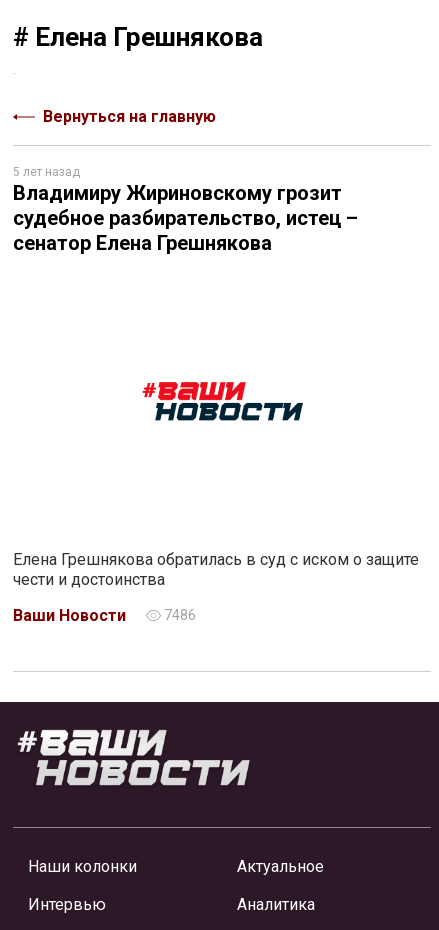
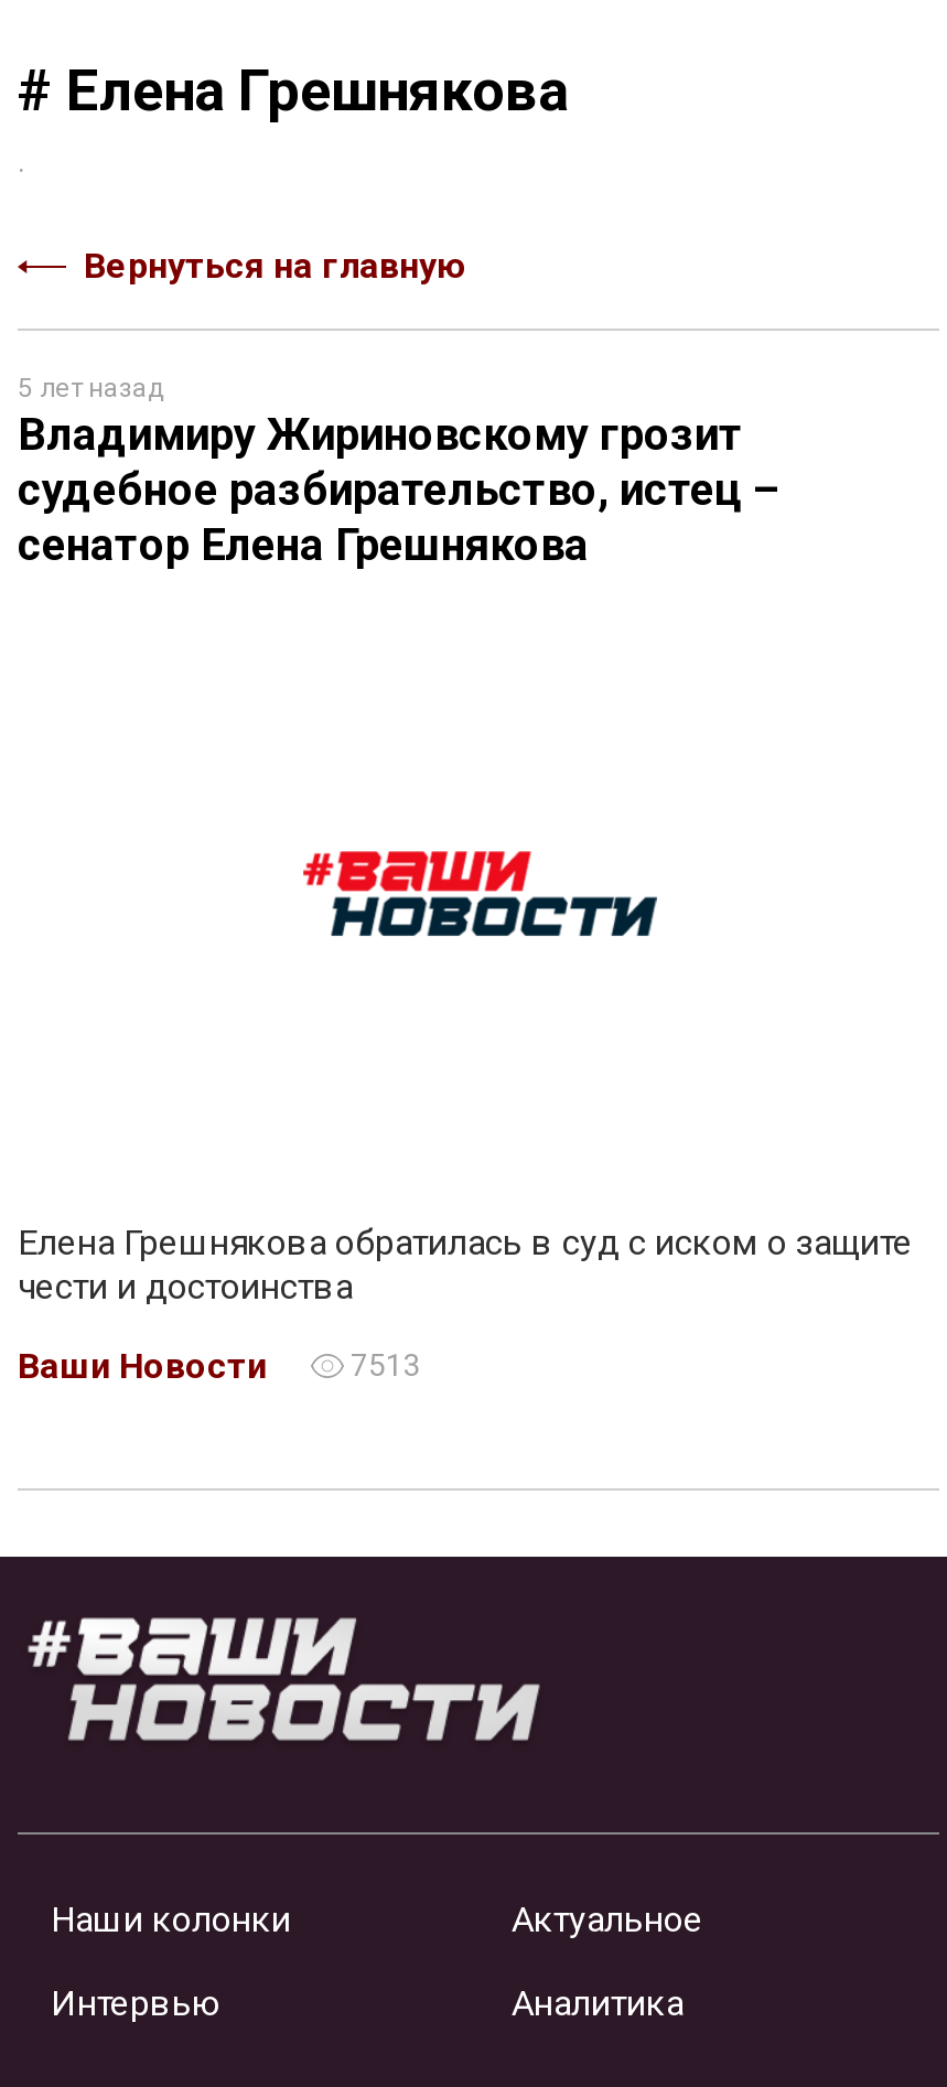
[164,607,196,623] 7486 -> [351,1347,421,1383] 7513

